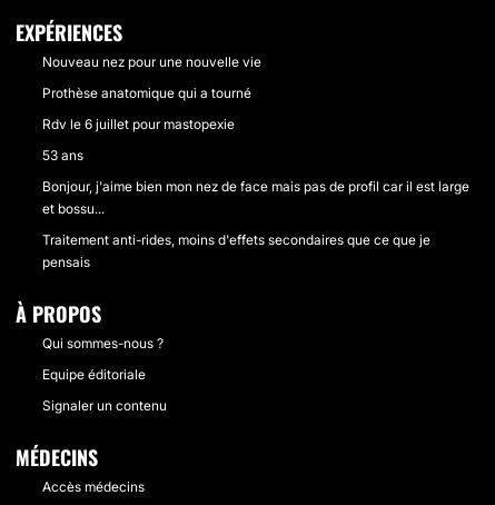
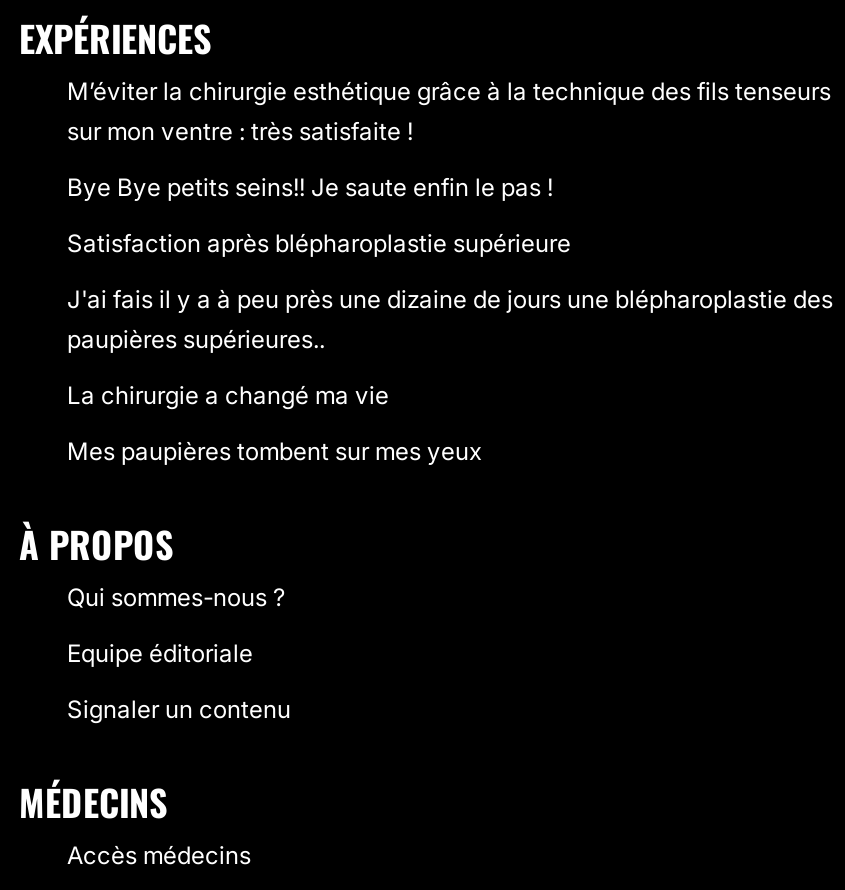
[42,53,261,70] Nouveau nez pour une nouvelle vie -> [67,76,831,146] M’éviter la chirurgie esthétique grâce à la technique des fils tenseurs | sur mon ventre : très satisfaite !
[42,85,251,101] Prothèse anatomique qui a tourné -> [67,172,553,202] Bye Bye petits seins!! Je saute enfin le pas !
[42,116,235,132] Rdv le 6 juillet pour mastopexie -> [67,228,571,258] Satisfaction après blépharoplastie supérieure
[42,147,83,164] 53 ans -> [67,284,833,354] J'ai fais il y a à peu près une dizaine de jours une blépharoplastie des | paupières supérieures..
[42,178,469,217] Bonjour, j'aime bien mon nez de face mais pas de profil car il est large | et bossu... -> [67,380,389,410] La chirurgie a changé ma vie
[42,231,430,270] Traitement anti-rides, moins d'effets secondaires que ce que je | pensais -> [67,436,481,466] Mes paupières tombent sur mes yeux

